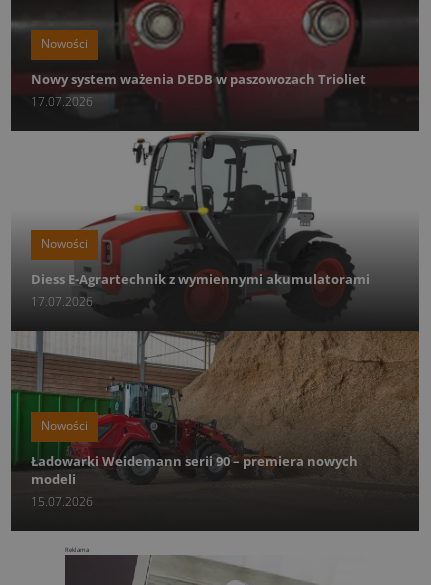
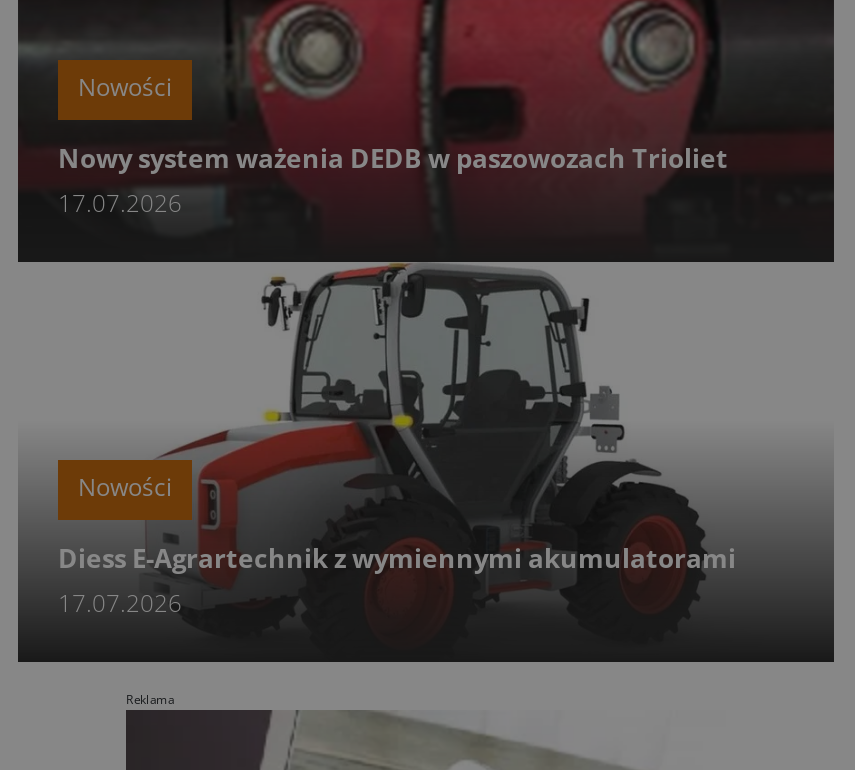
[10,330,420,511] [image] | Nowości | Ładowarki Weidemann serii 90 – premiera nowych | modeli | 15.07.2026 -> none

